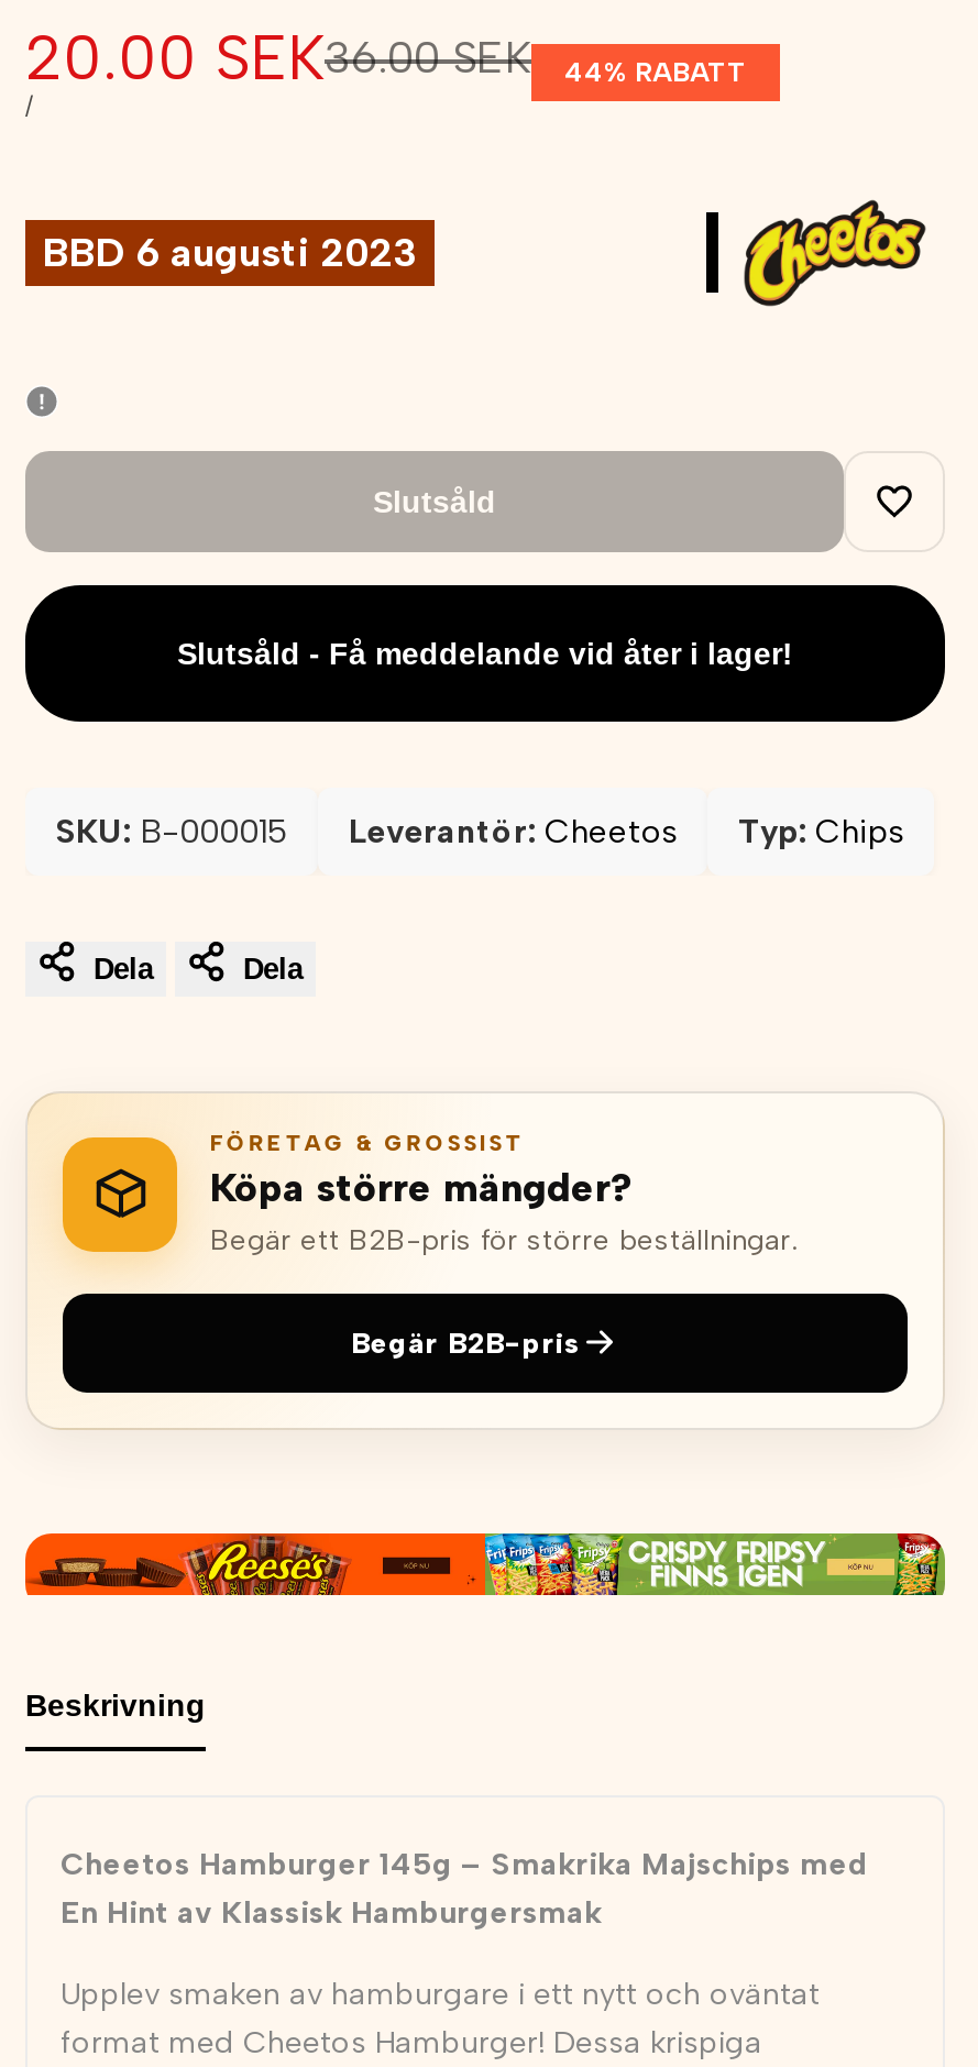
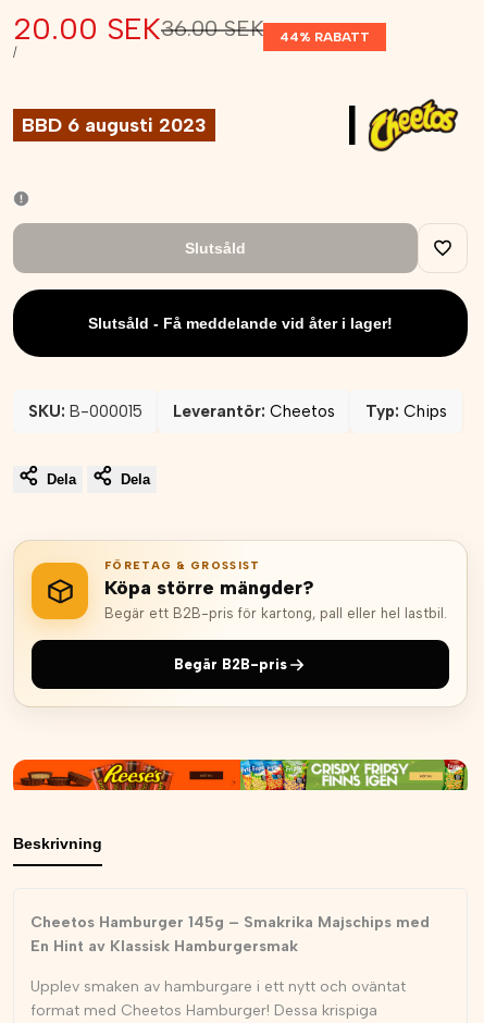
[210,1223,798,1256] Begär ett B2B-pris för större beställningar. -> [104,605,447,622] Begär ett B2B-pris för kartong, pall eller hel lastbil.

